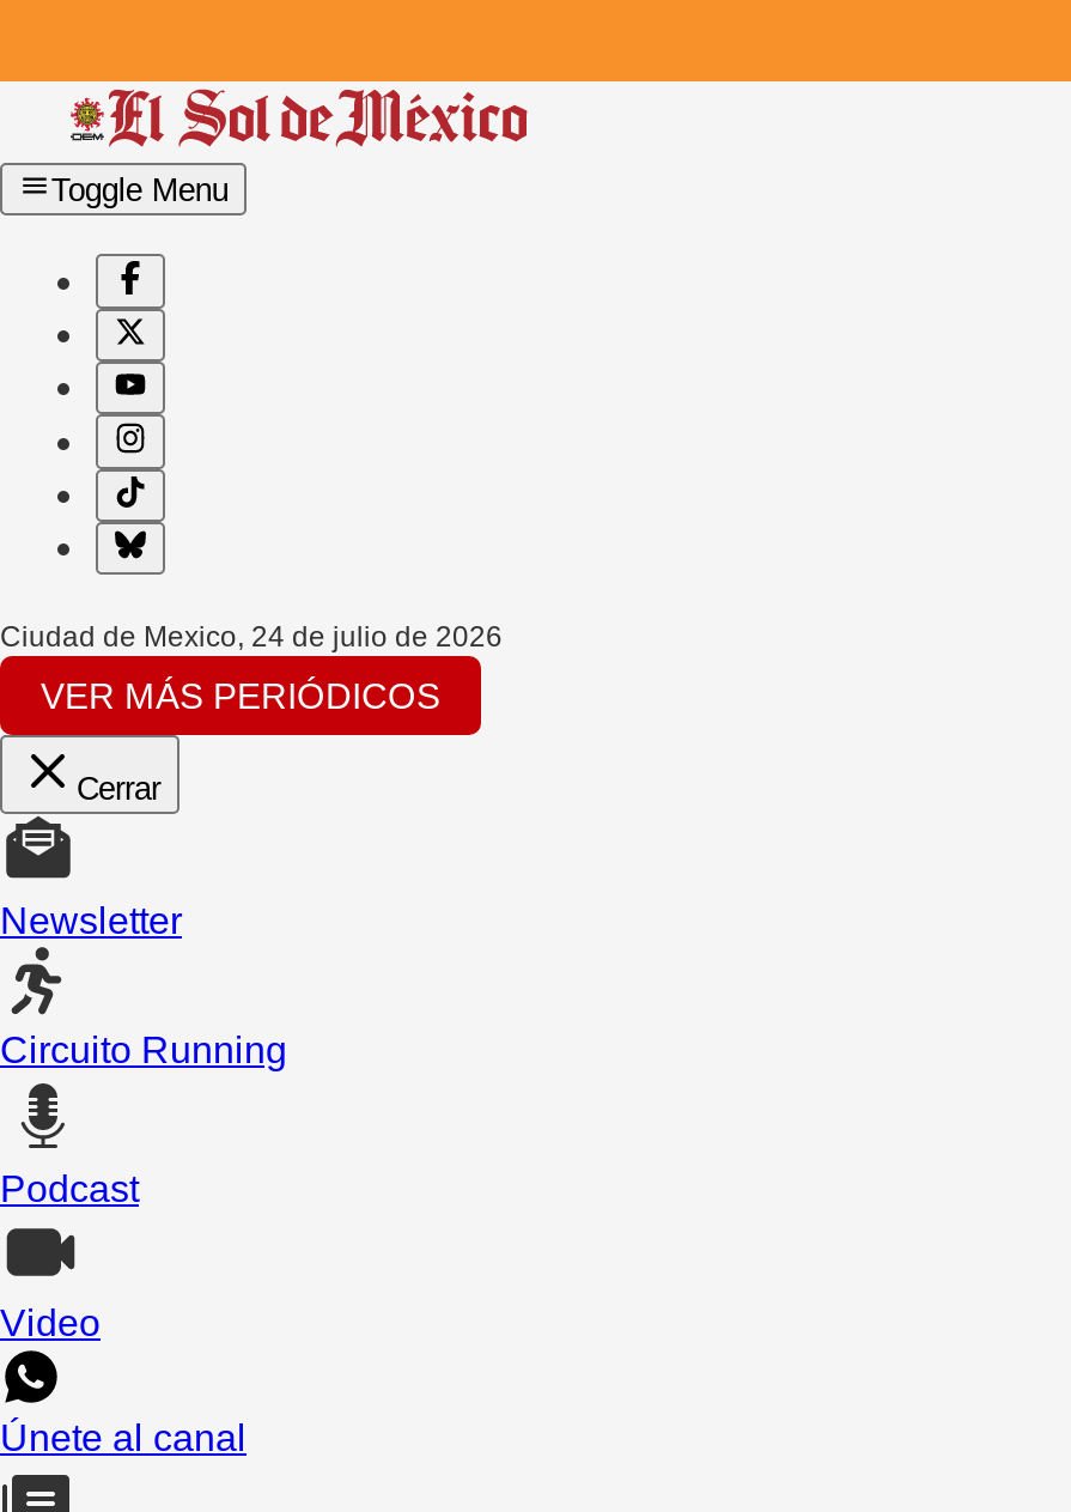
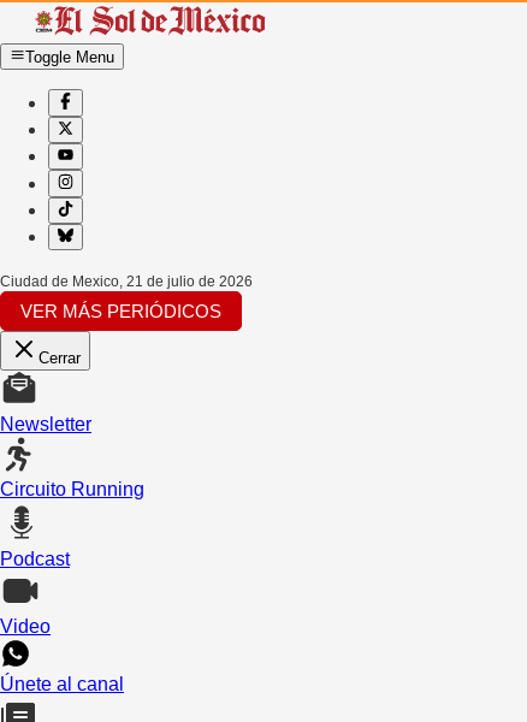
[0,621,503,654] Ciudad de Mexico, 24 de julio de 2026 -> [0,274,253,290] Ciudad de Mexico, 21 de julio de 2026

